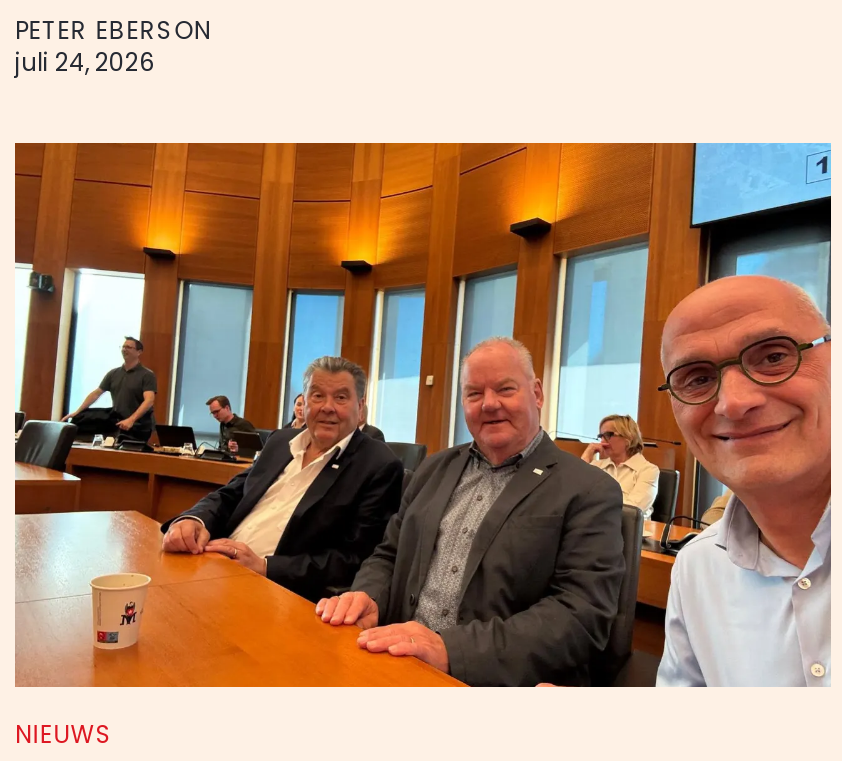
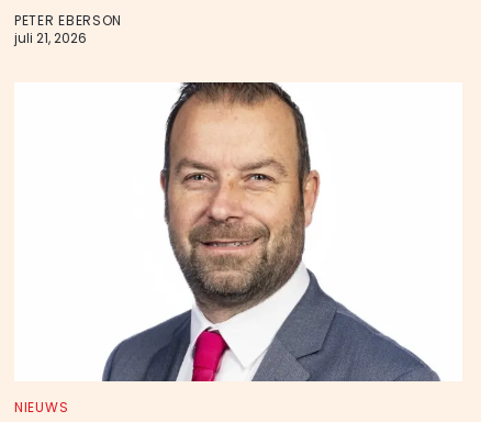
[15,45,155,79] juli 24, 2026 -> [14,29,87,47] juli 21, 2026
[13,141,833,689] [image] -> [14,81,462,382] [image]

